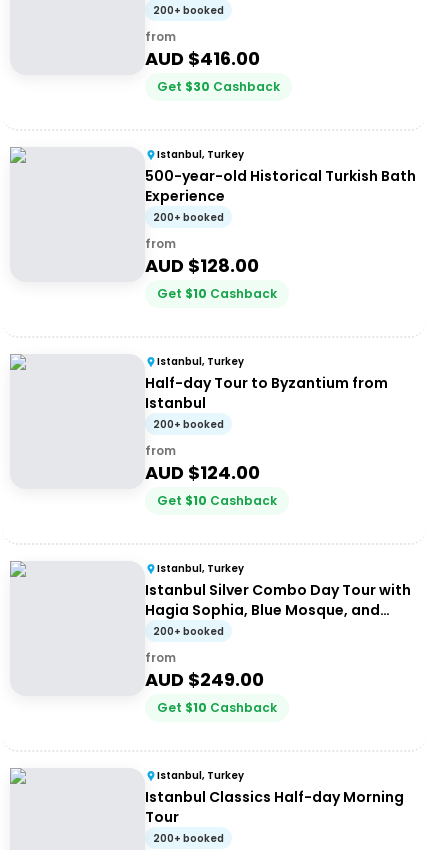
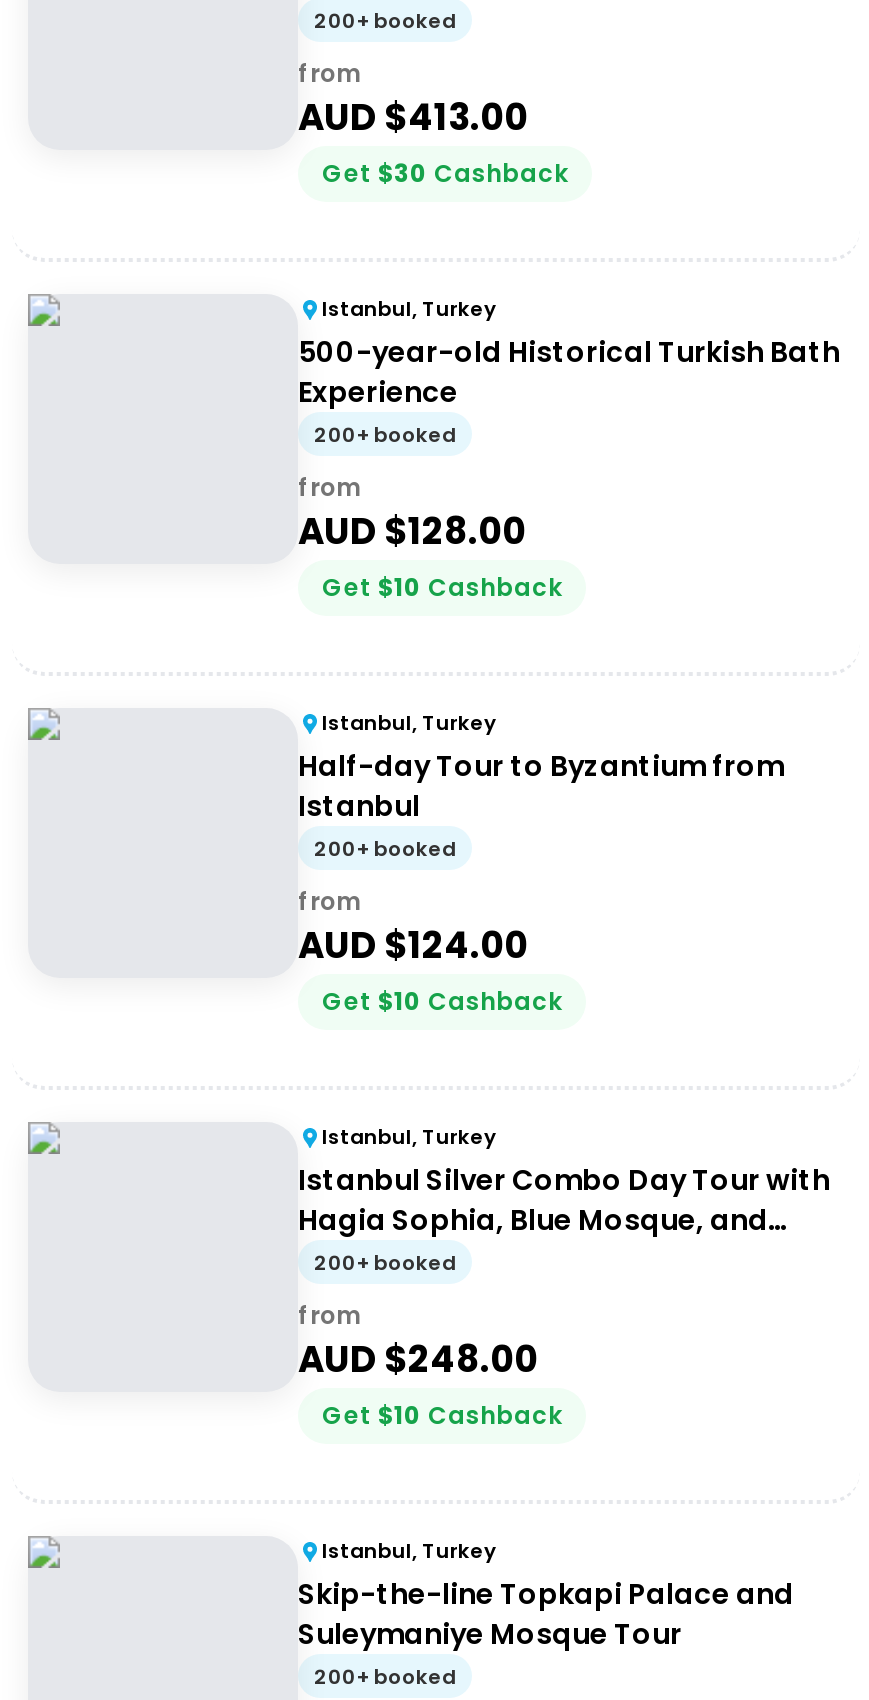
[145,46,260,71] AUD $416.00 -> [298,92,528,142] AUD $413.00
[145,667,264,692] AUD $249.00 -> [298,1334,538,1384] AUD $248.00
[145,787,404,827] Istanbul Classics Half-day Morning | Tour -> [298,1574,794,1654] Skip-the-line Topkapi Palace and | Suleymaniye Mosque Tour

